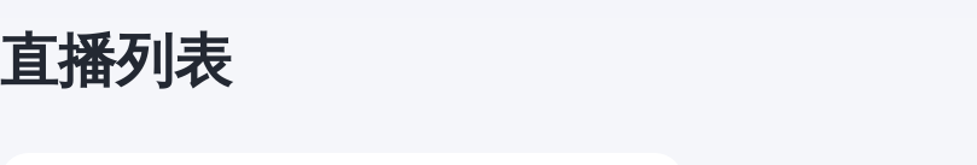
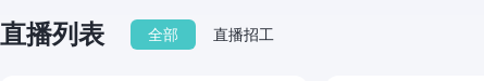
none -> [148,27,274,43] 全部 | 直播招工

